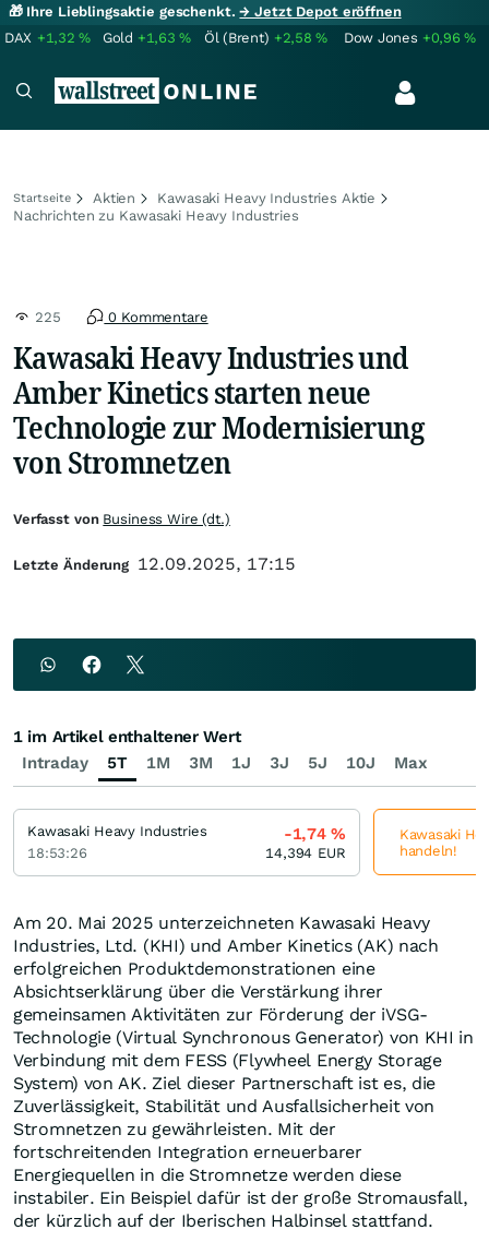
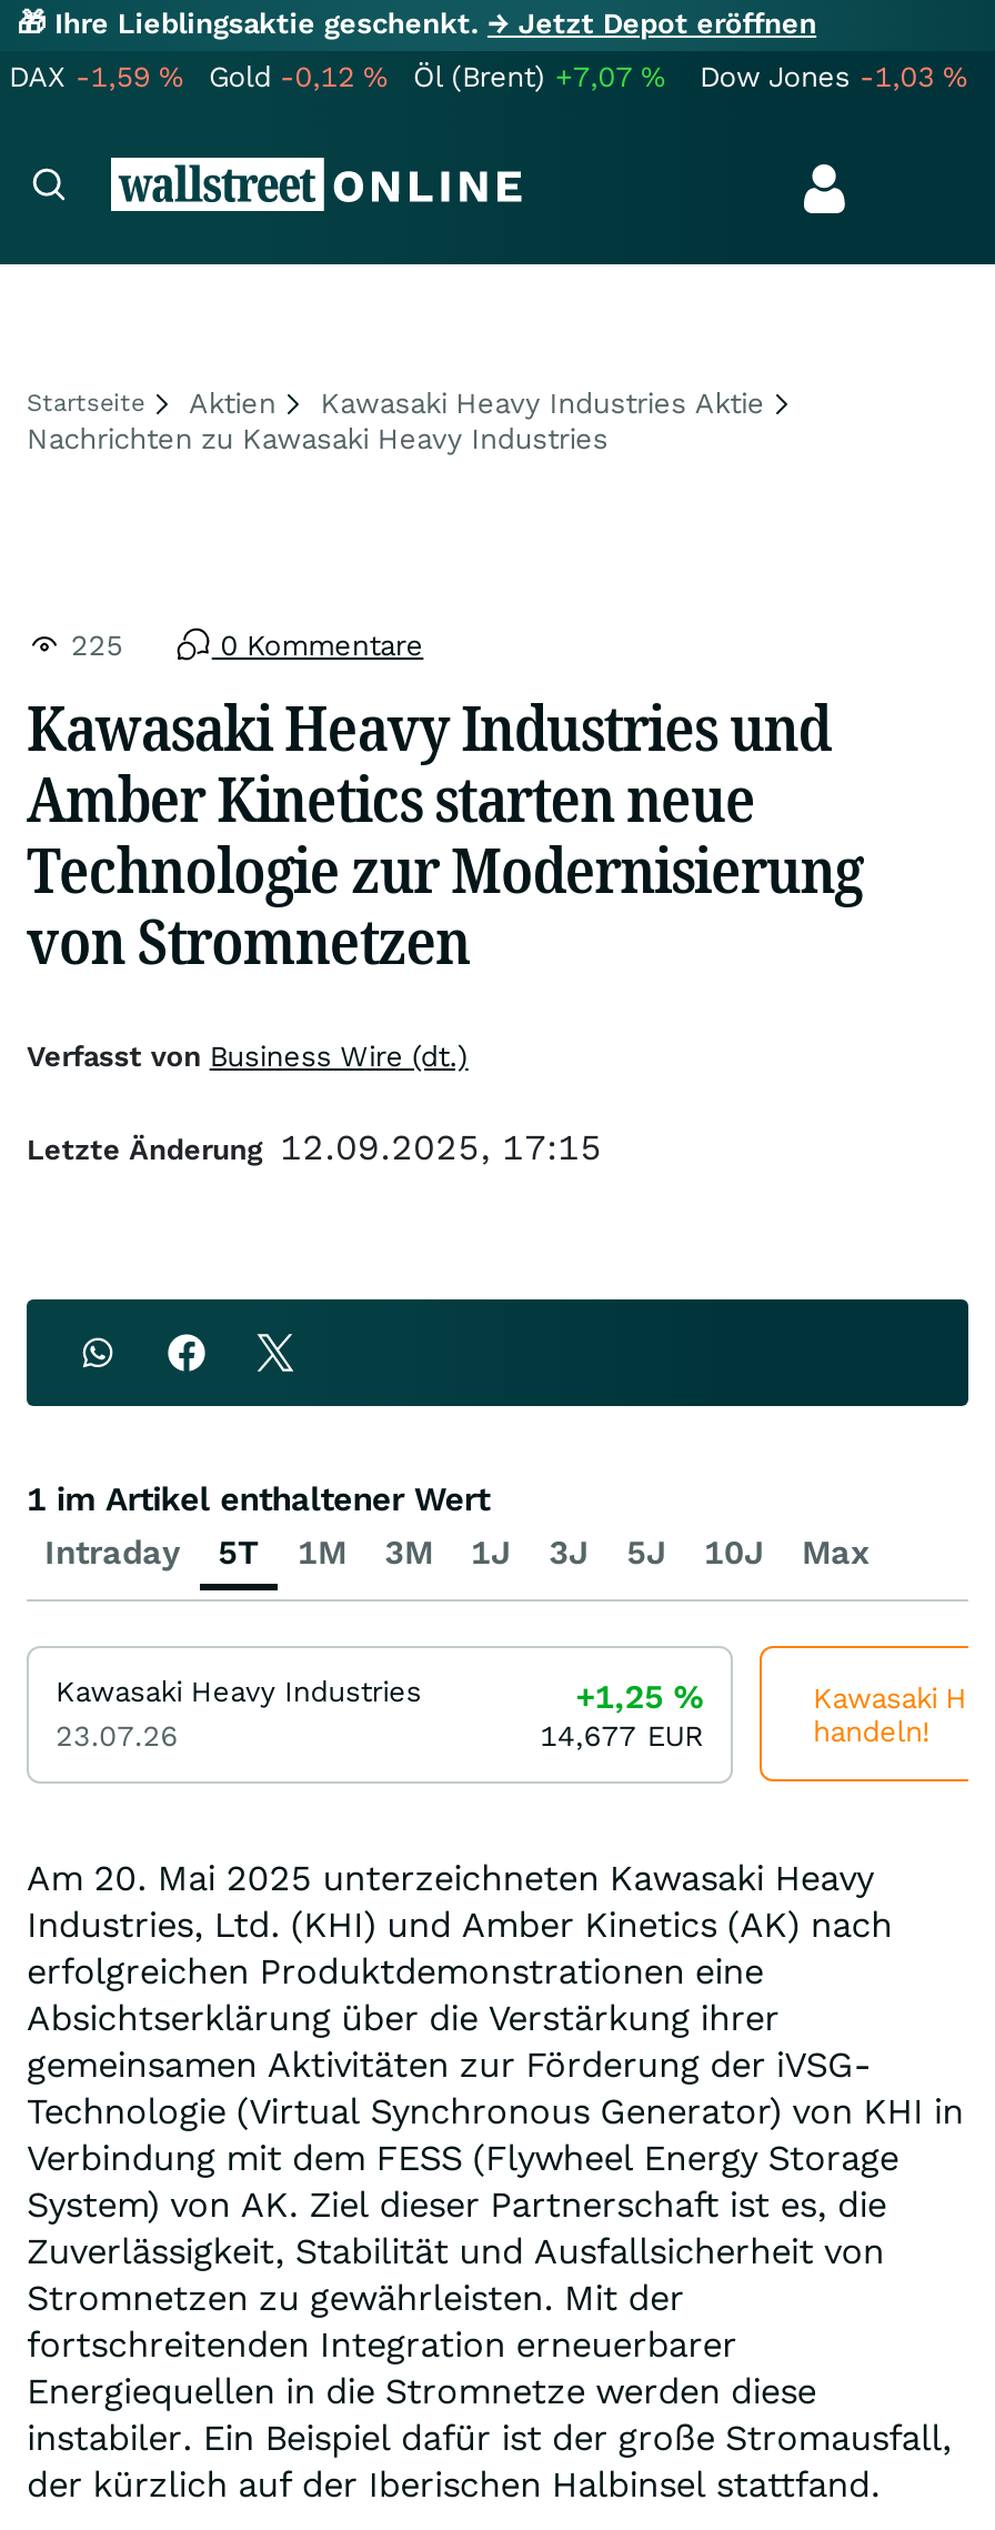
[4,29,91,46] DAX +1,32% -> [9,60,183,93] DAX -1,59%
[103,29,191,46] Gold +1,63% -> [209,60,387,93] Gold -0,12%
[204,29,328,46] Öl (Brent) +2,58% -> [413,60,665,93] Öl (Brent) +7,07%
[344,29,476,46] Dow Jones +0,96% -> [700,60,967,93] Dow Jones -1,03%
[284,824,346,844] -1,74% -> [575,1677,704,1717] +1,25%
[27,845,87,861] 18:53:26 -> [56,1719,178,1753] 23.07.26
[265,845,346,861] 14,394 EUR -> [540,1719,704,1753] 14,677 EUR

